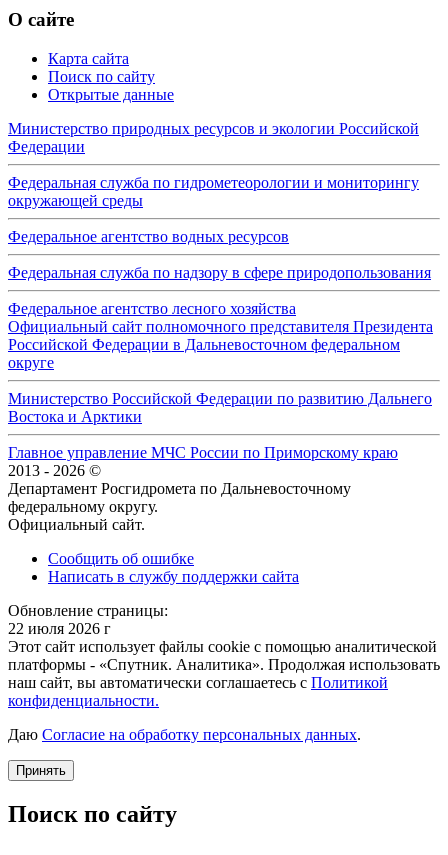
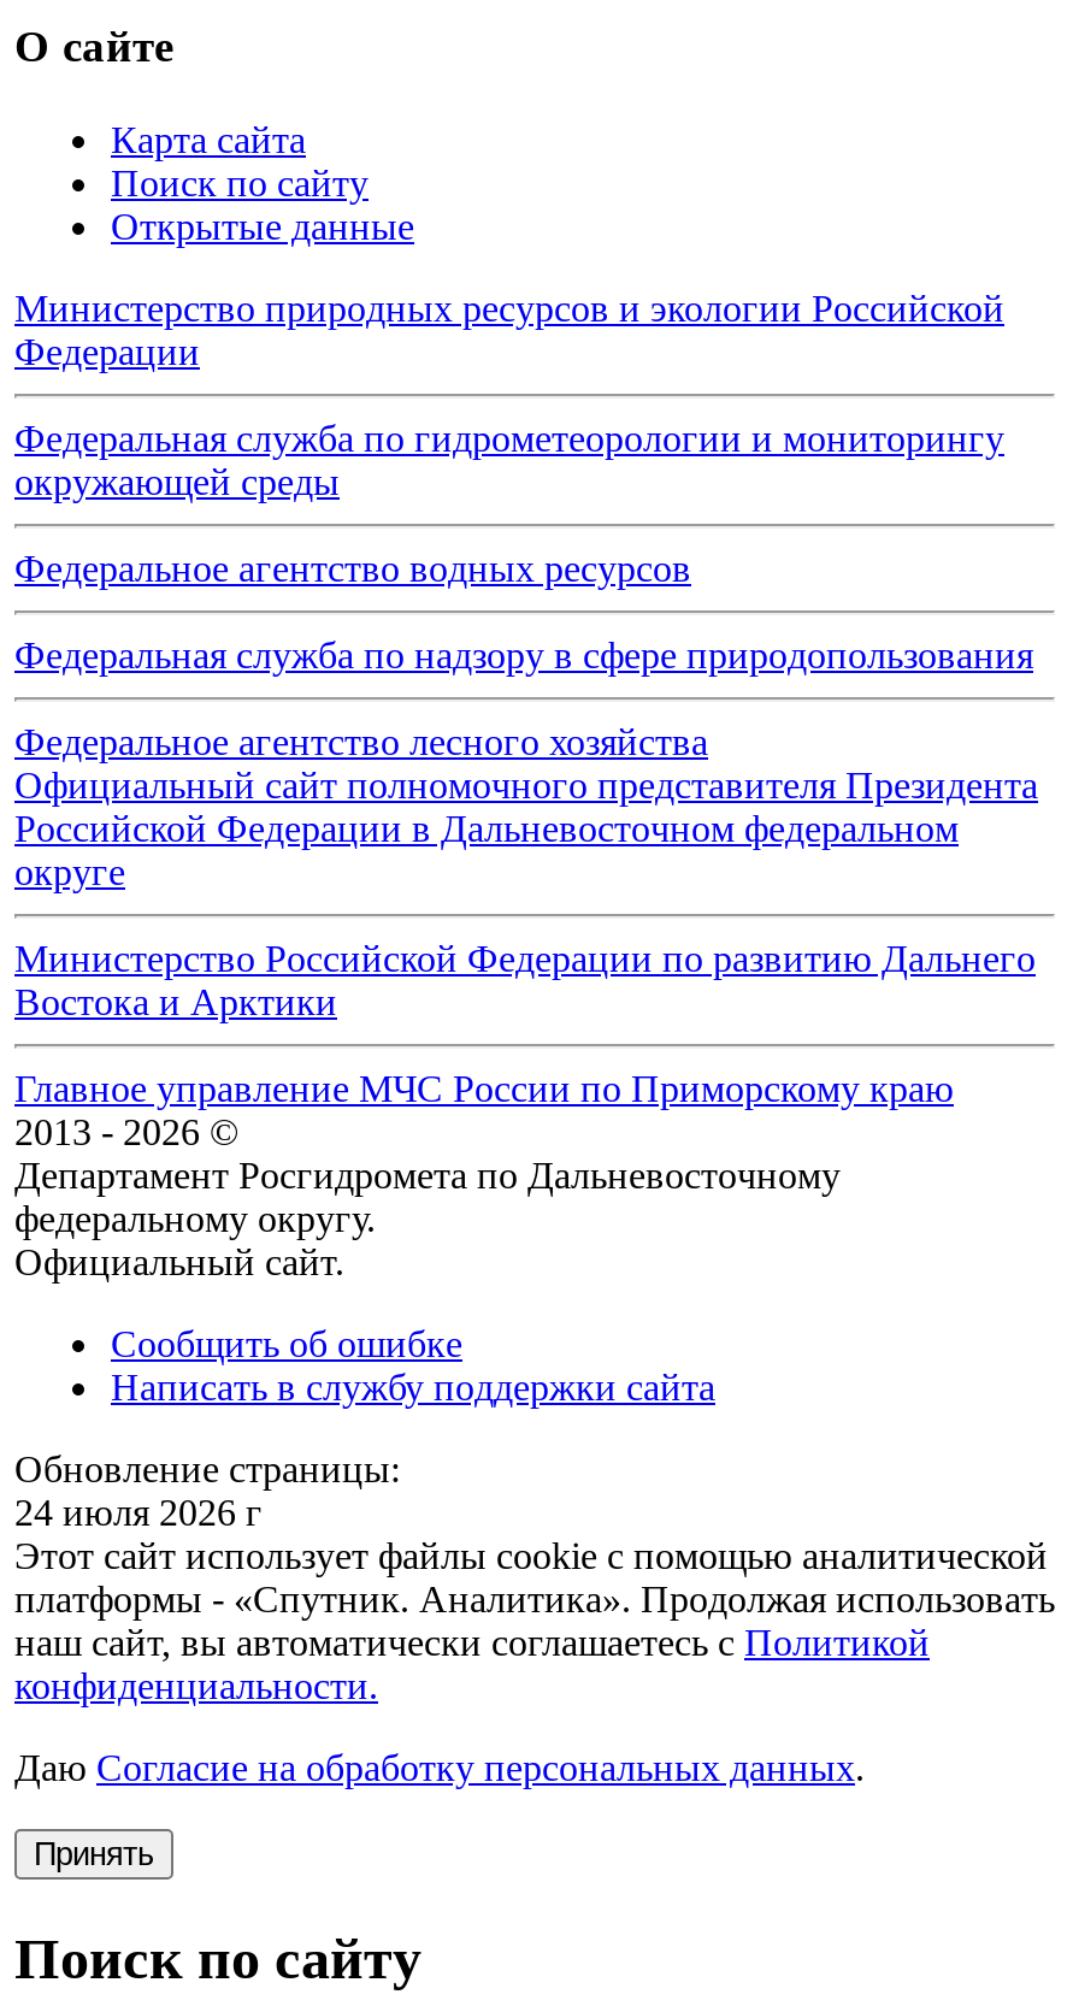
[8,620,111,637] 22 июля 2026 г -> [14,1492,263,1533] 24 июля 2026 г

